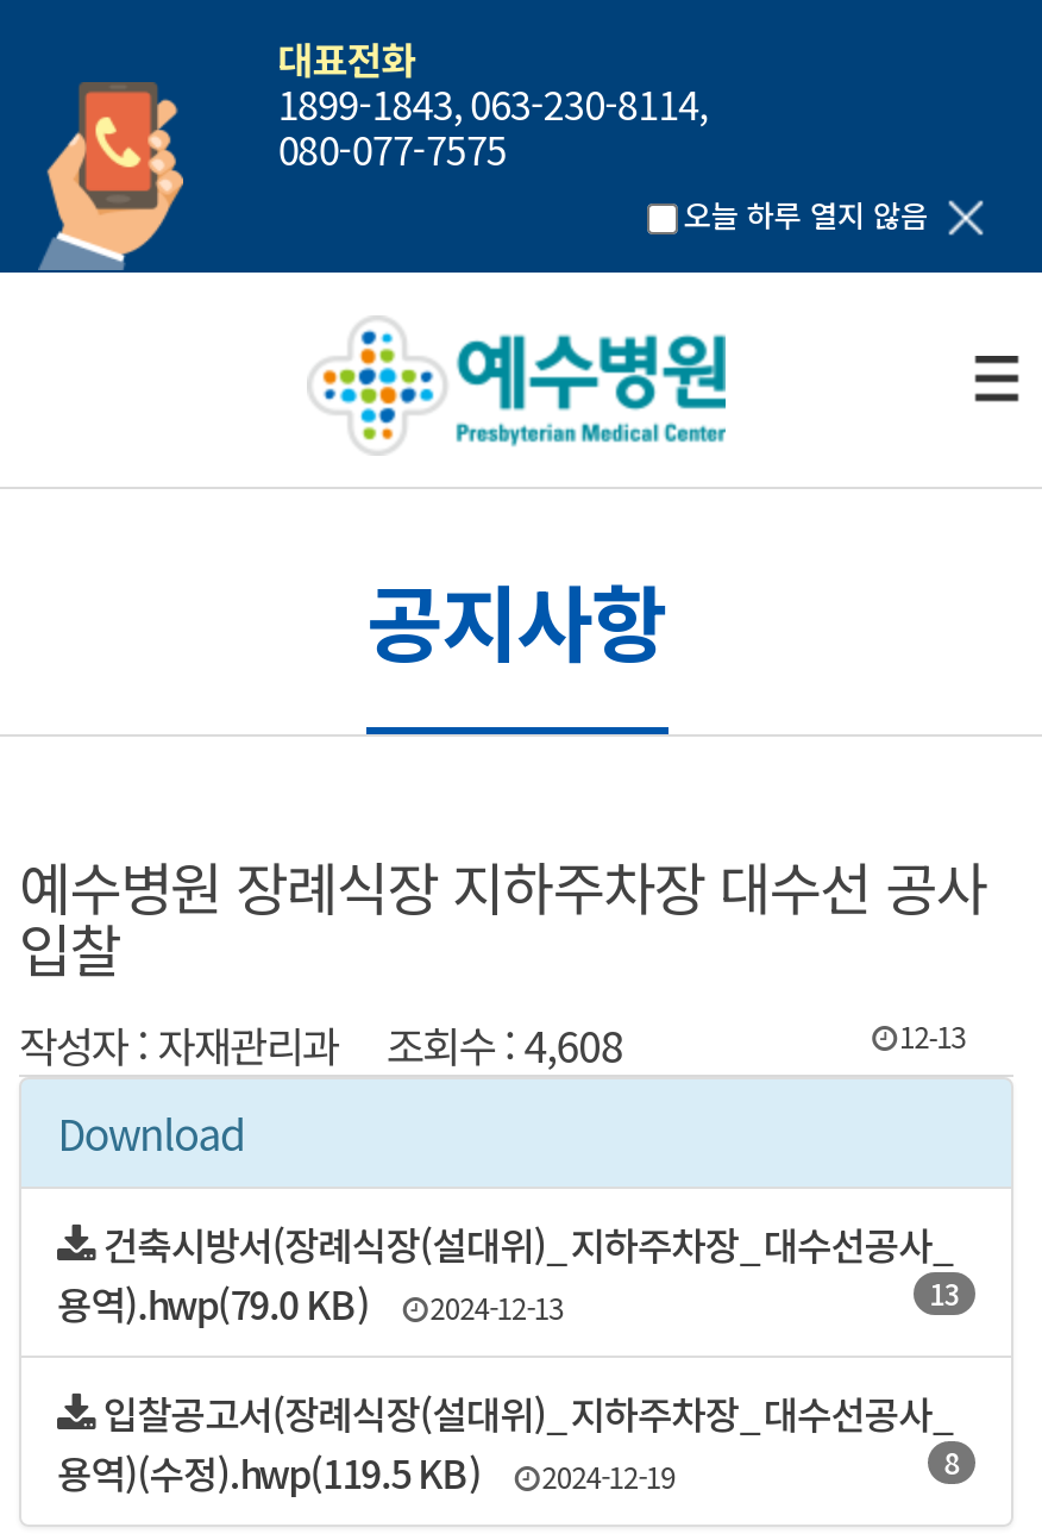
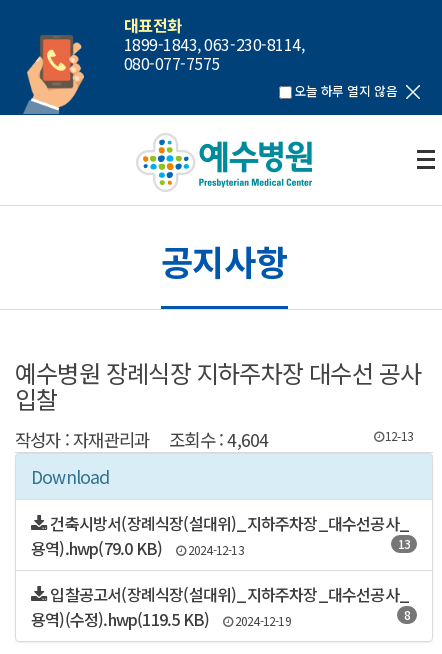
[19,1015,622,1075] 작성자 : 자재관리과 조회수 : 4,608 -> [15,427,268,452] 작성자 : 자재관리과 조회수 : 4,604

